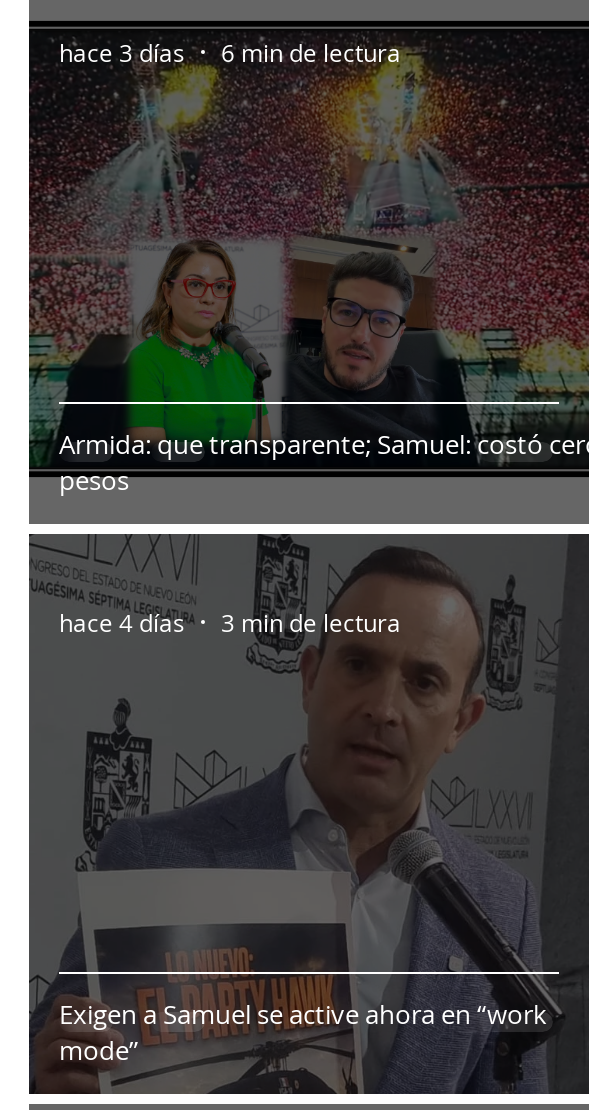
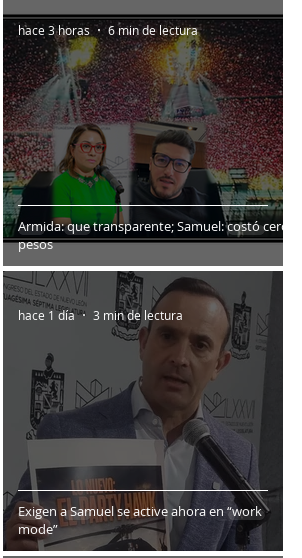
[59,36,401,68] hace 3 días 6 min de lectura -> [18,22,198,38] hace 3 horas 6 min de lectura
[59,606,401,638] hace 4 días 3 min de lectura -> [18,307,183,323] hace 1 día 3 min de lectura

